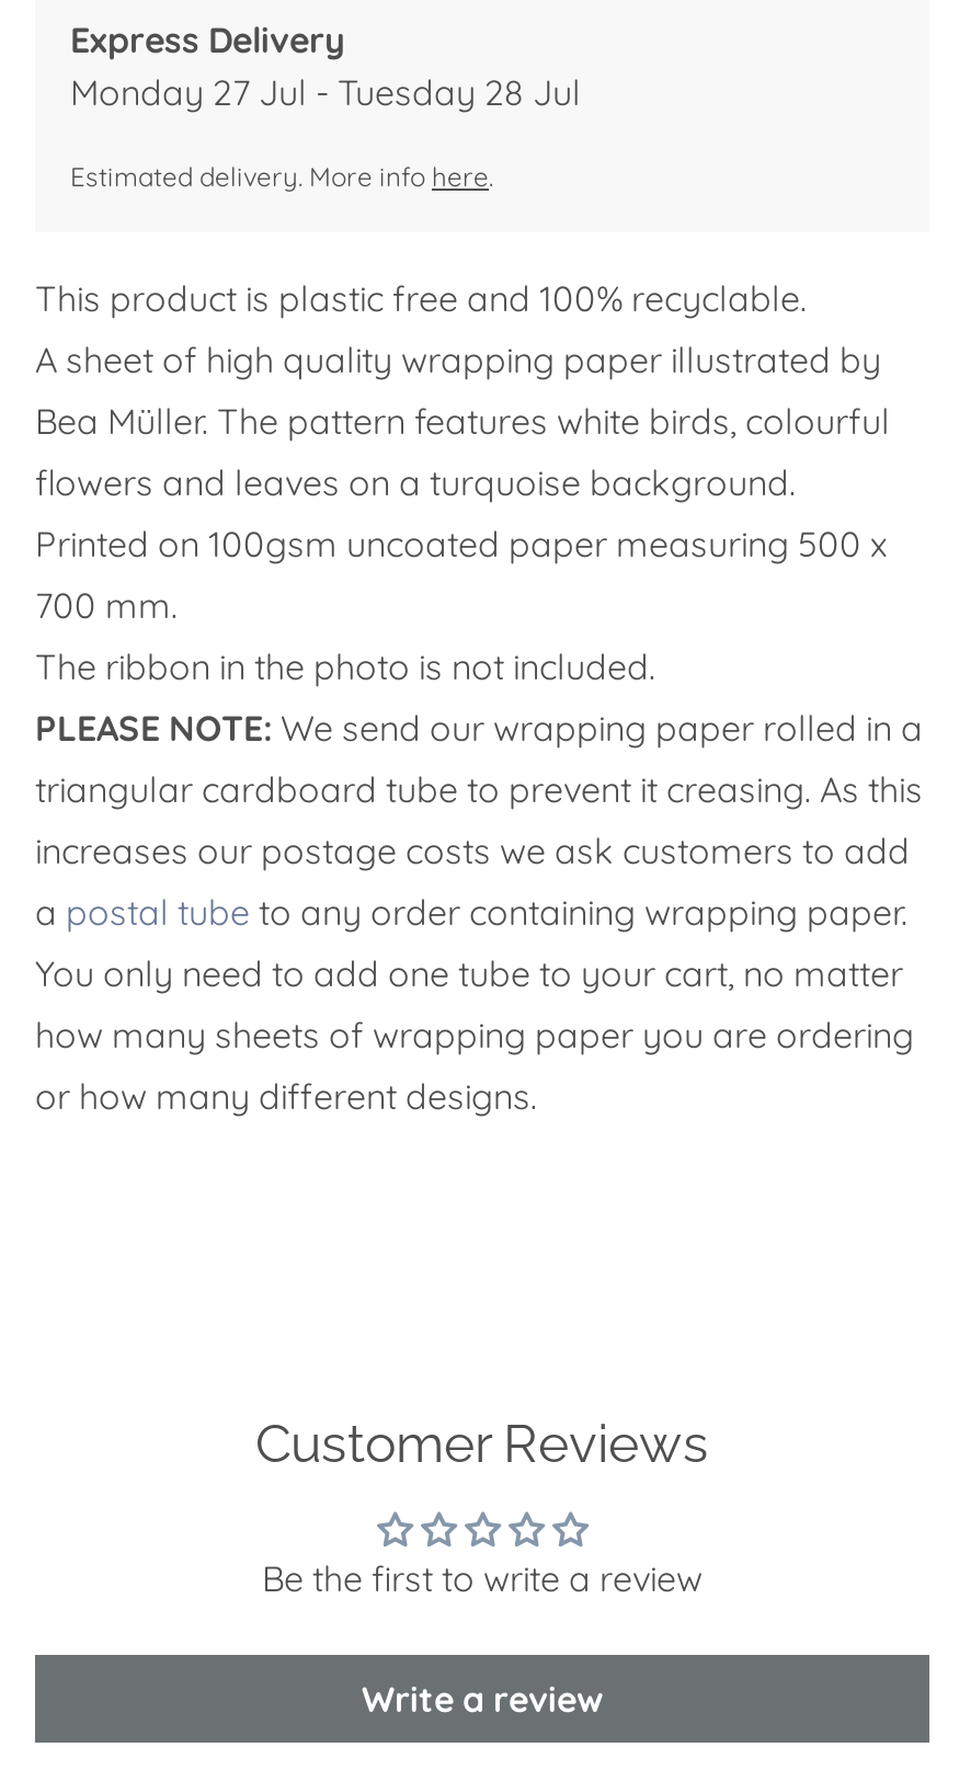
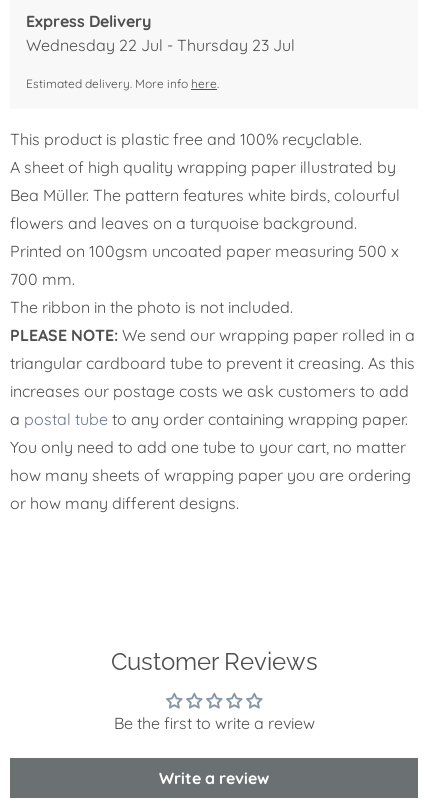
[70,69,581,113] Monday 27 Jul - Tuesday 28 Jul -> [26,34,295,54] Wednesday 22 Jul - Thursday 23 Jul

